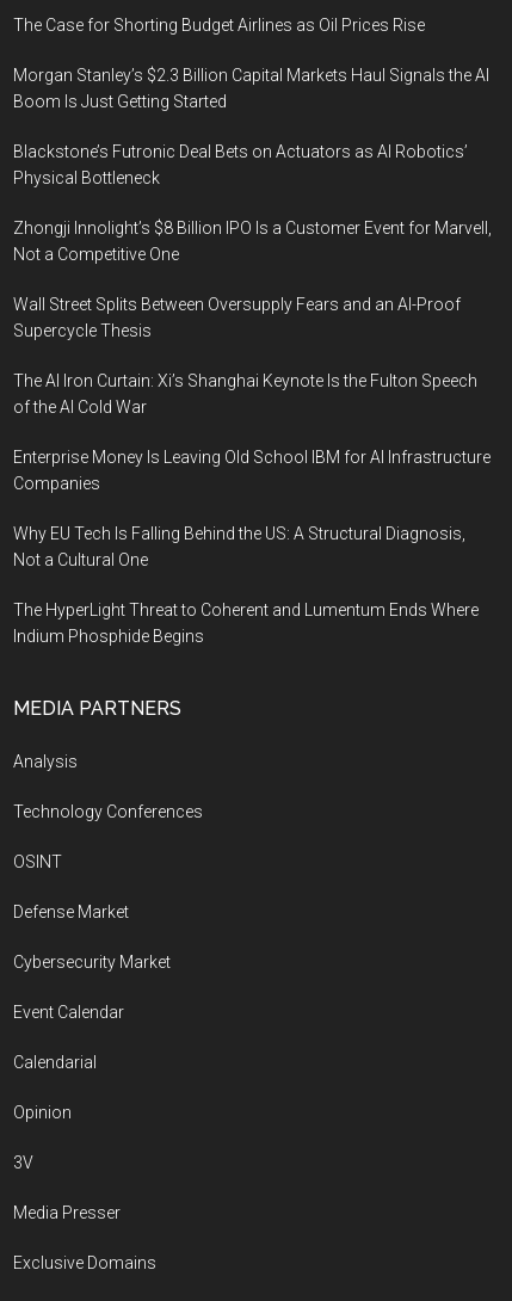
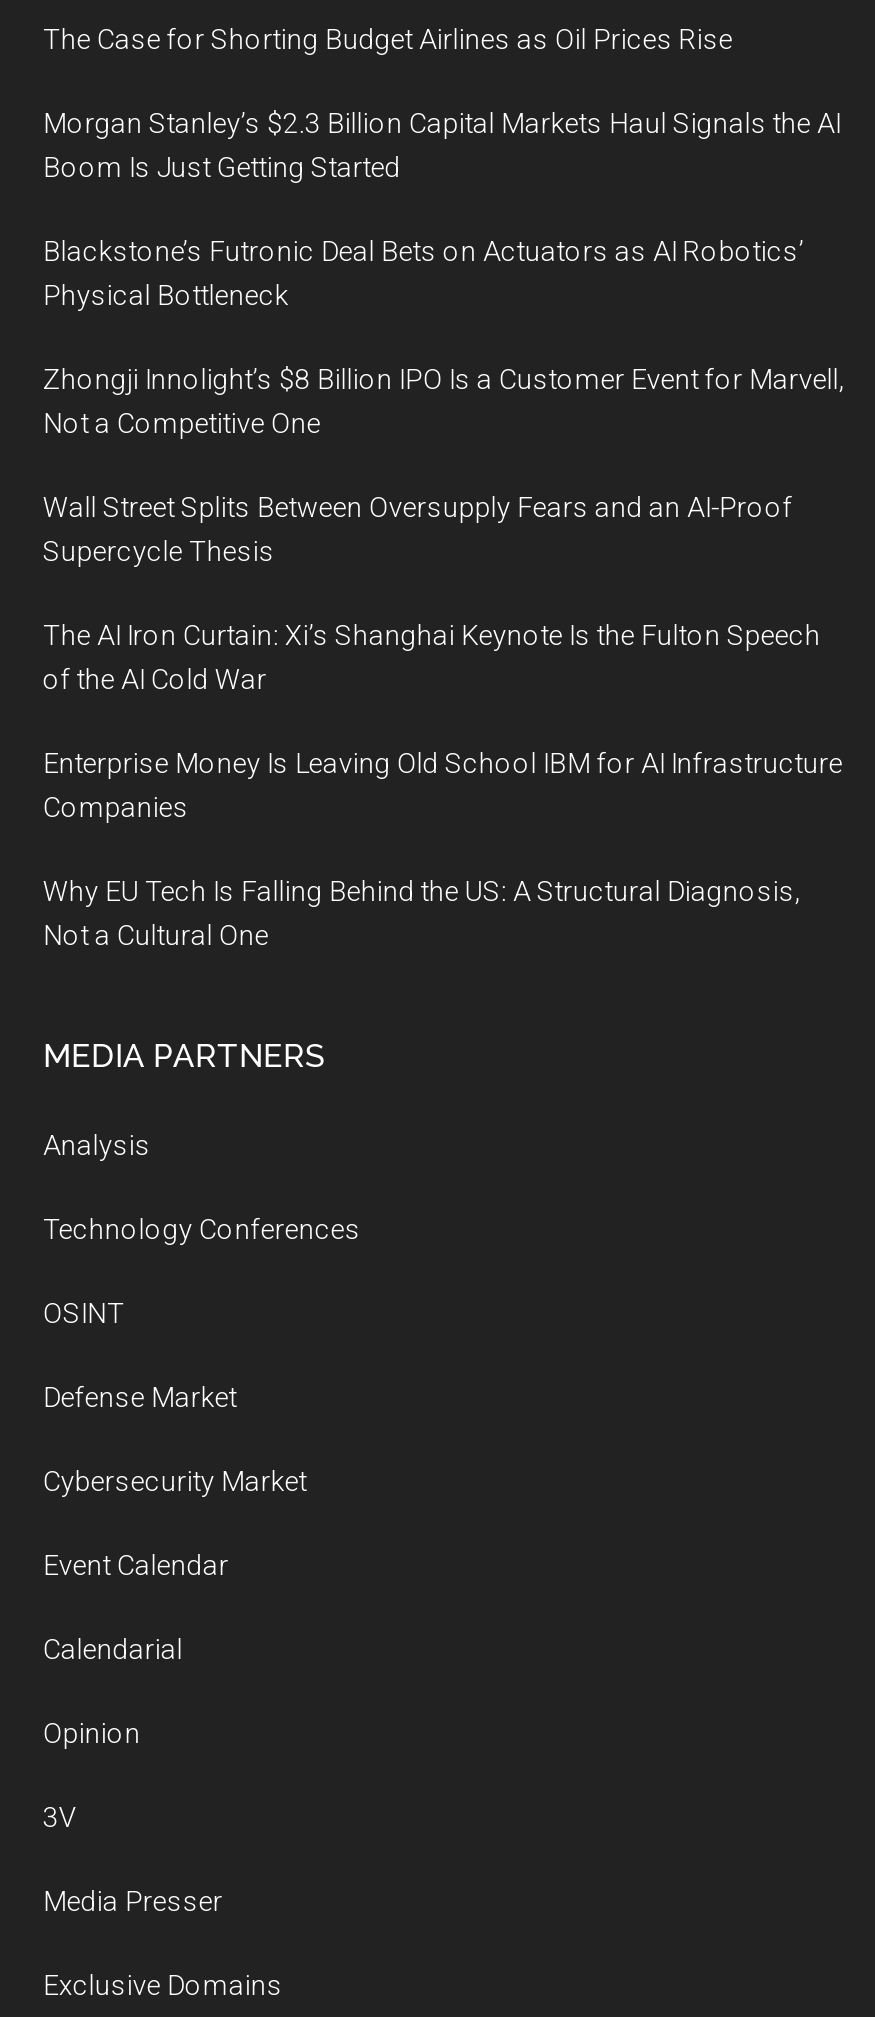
[14,600,479,646] The HyperLight Threat to Coherent and Lumentum Ends Where | Indium Phosphide Begins -> none

